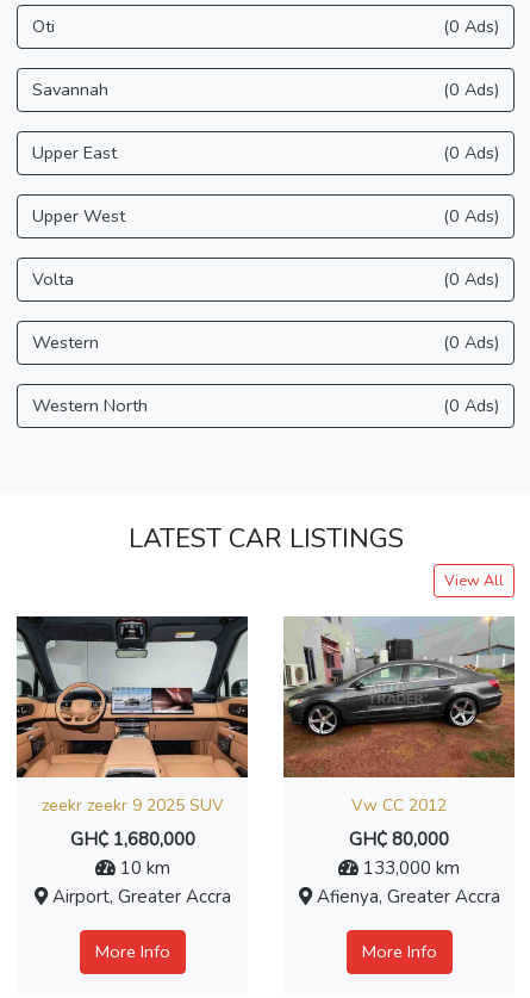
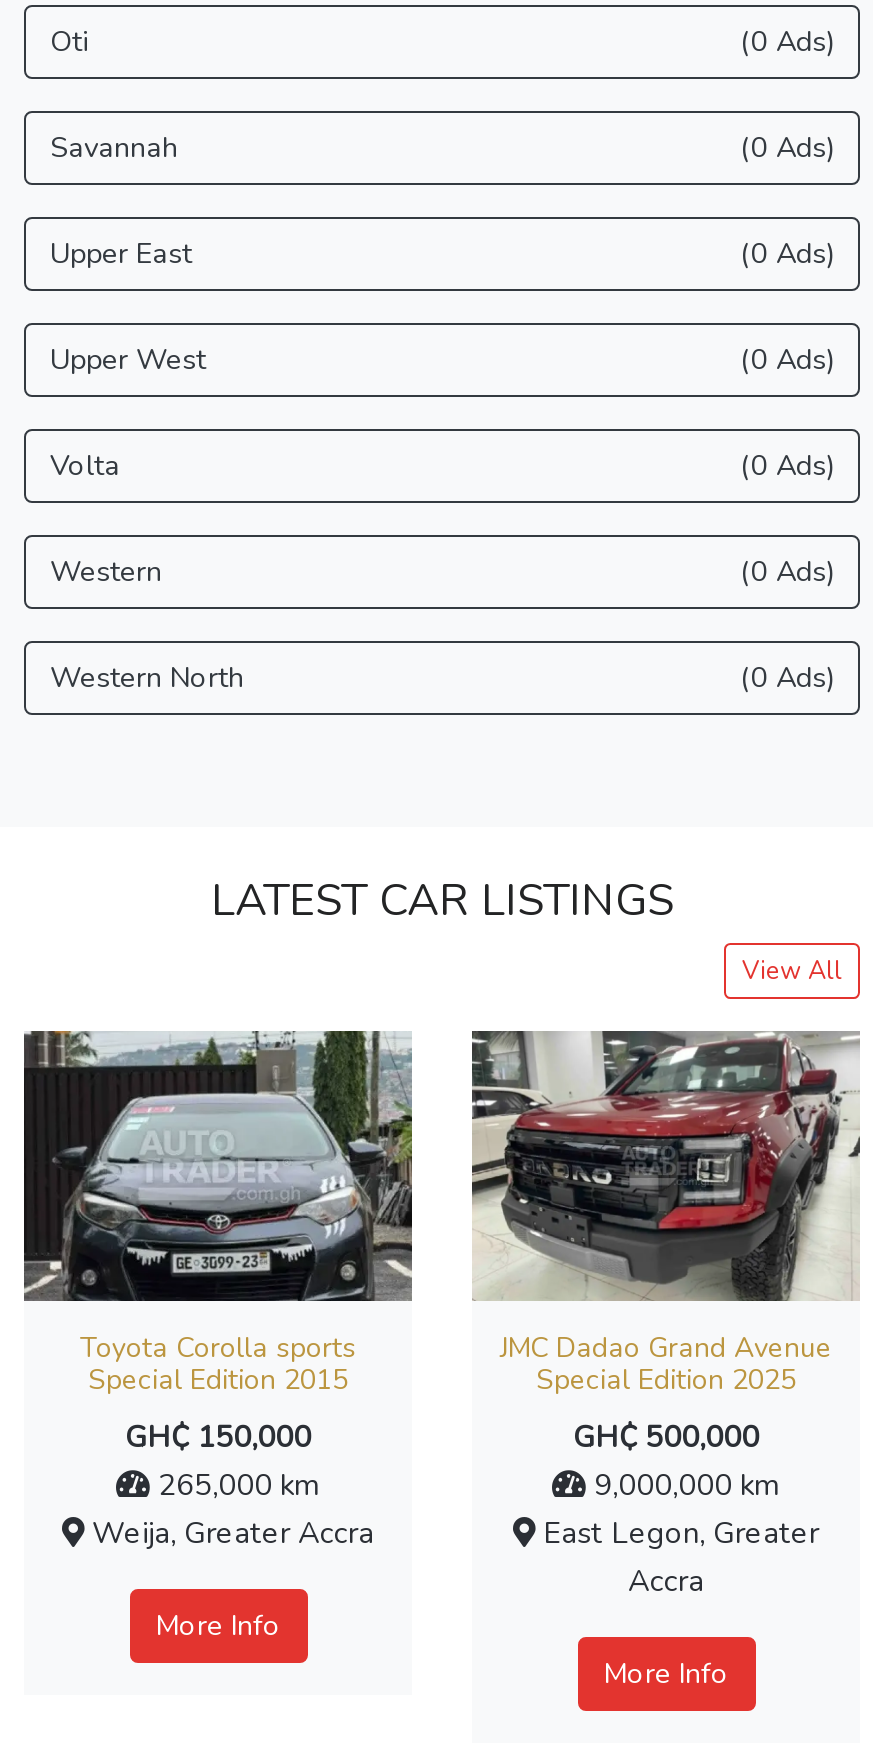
[15,615,248,909] [image] | zeekr zeekr 9 2025 SUV | GH₵ 1,680,000 | 10 km | Airport, Greater Accra -> [22,1029,414,1554] [image] | Toyota Corolla sports | Special Edition 2015 | GH₵ 150,000 | 265,000 km | Weija, Greater Accra
[282,616,516,909] [image] | Vw CC 2012 | GH₵ 80,000 | 133,000 km | Afienya, Greater Accra -> [472,1031,858,1602] [image] | JMC Dadao Grand Avenue | Special Edition 2025 | GH₵ 500,000 | 9,000,000 km | East Legon, Greater | Accra

